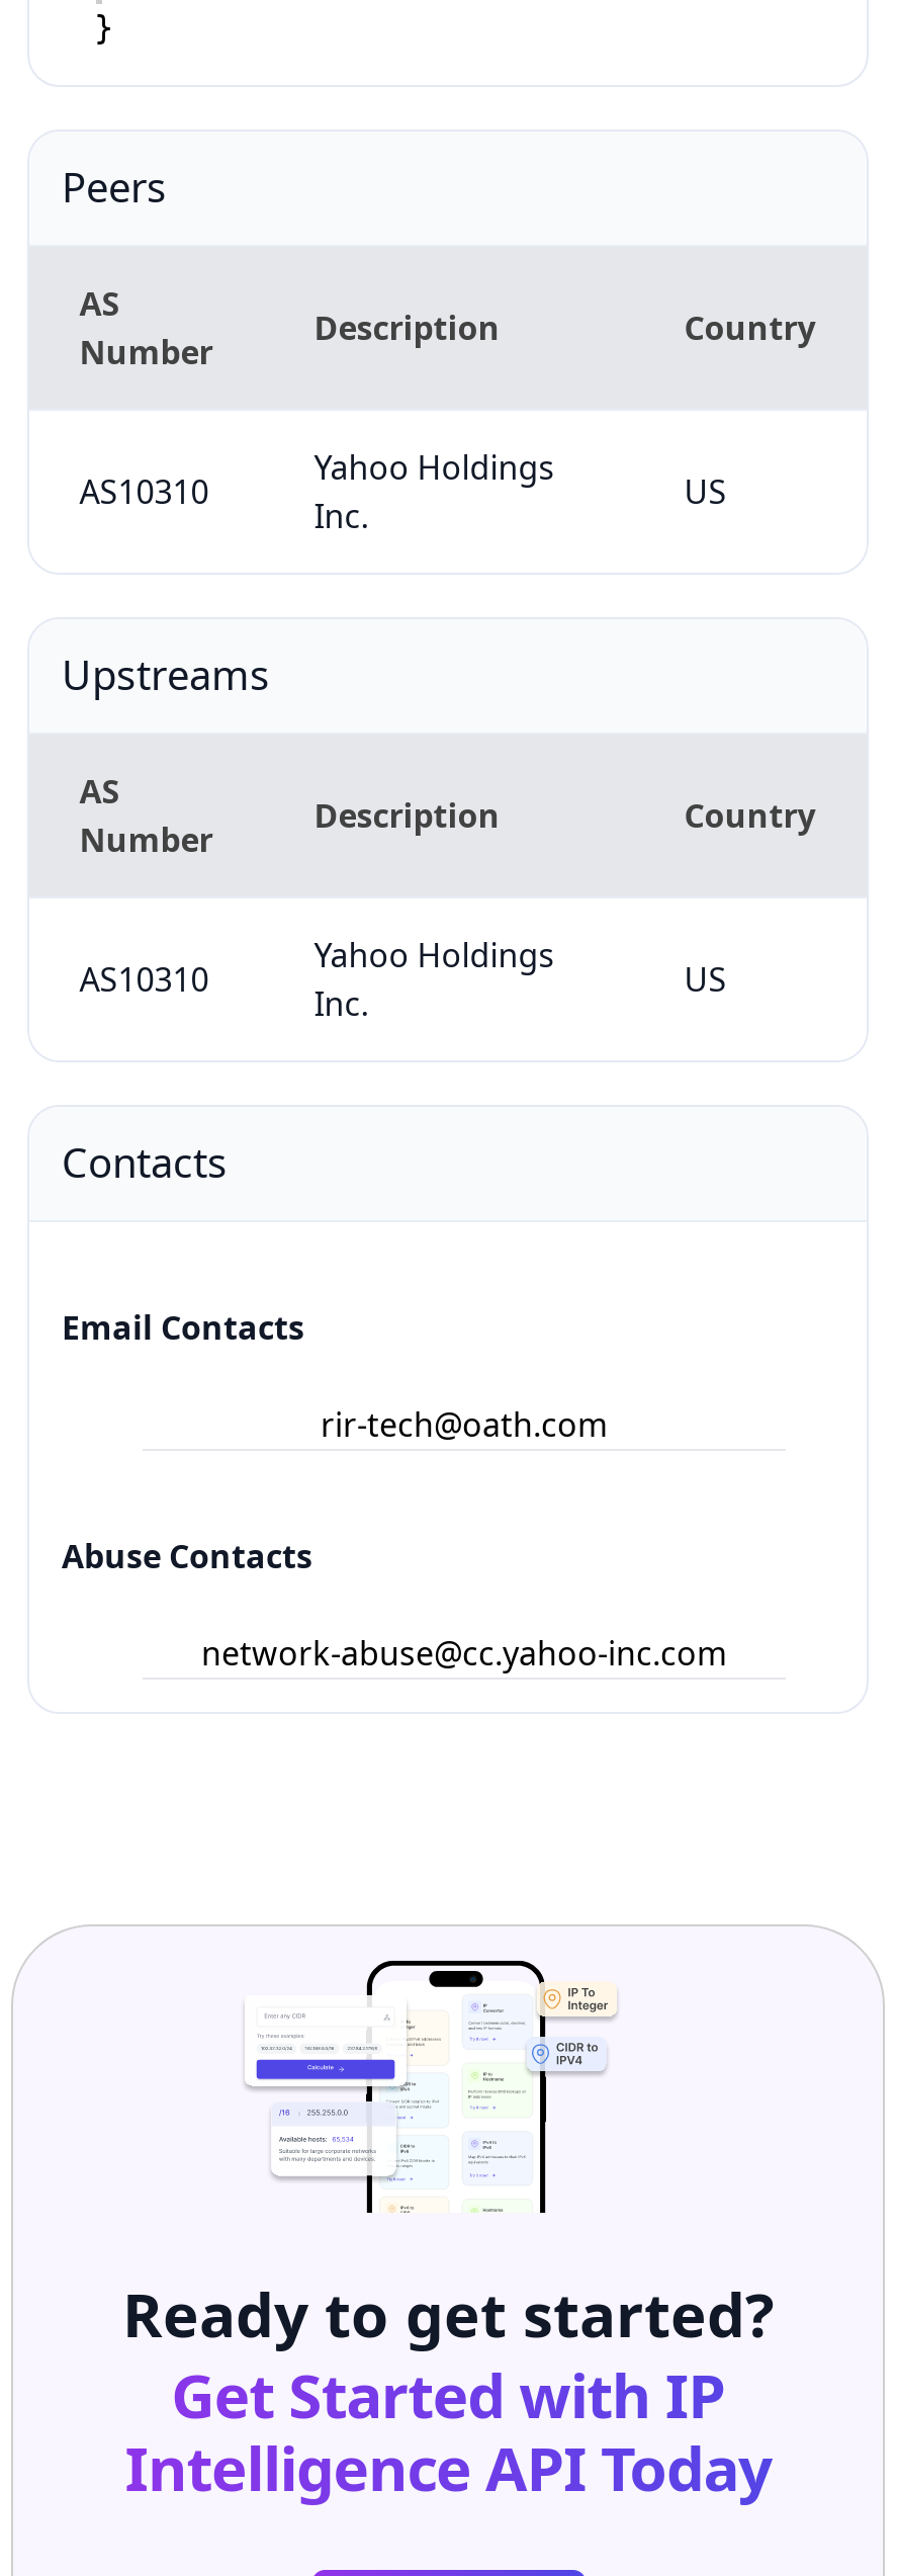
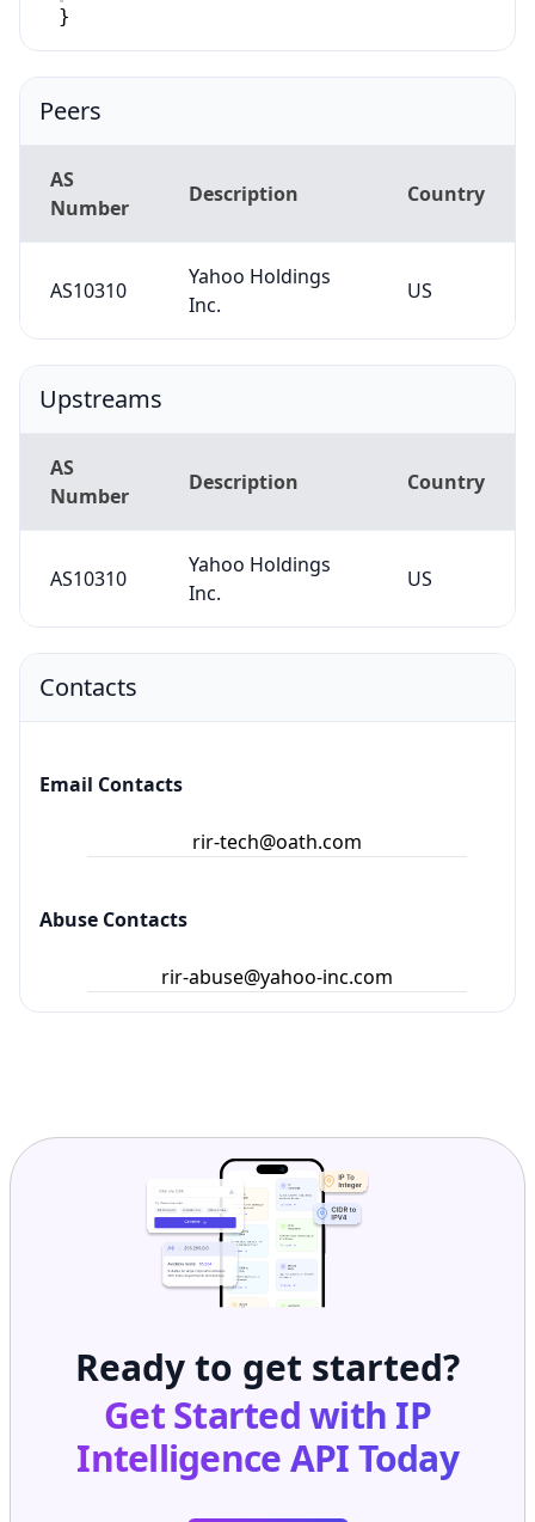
[201,1630,727,1675] network-abuse@cc.yahoo-inc.com -> [161,963,393,989] rir-abuse@yahoo-inc.com

